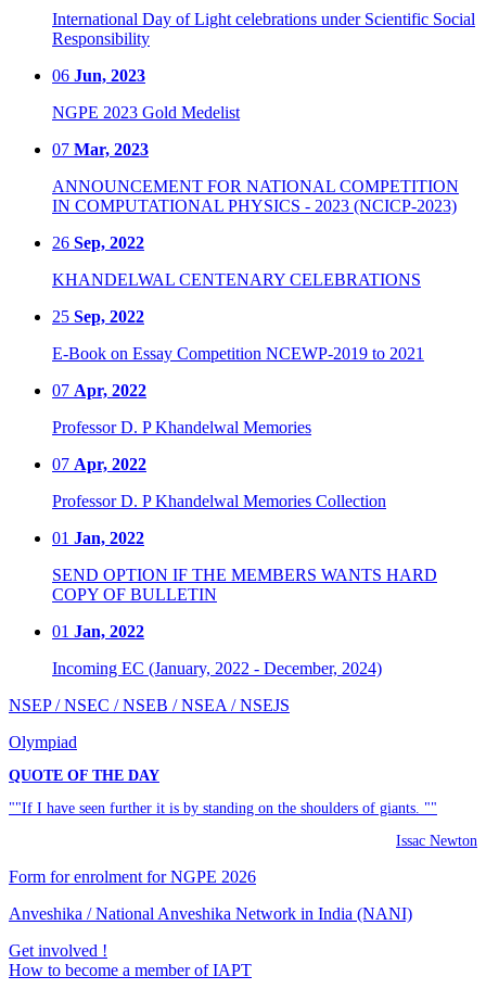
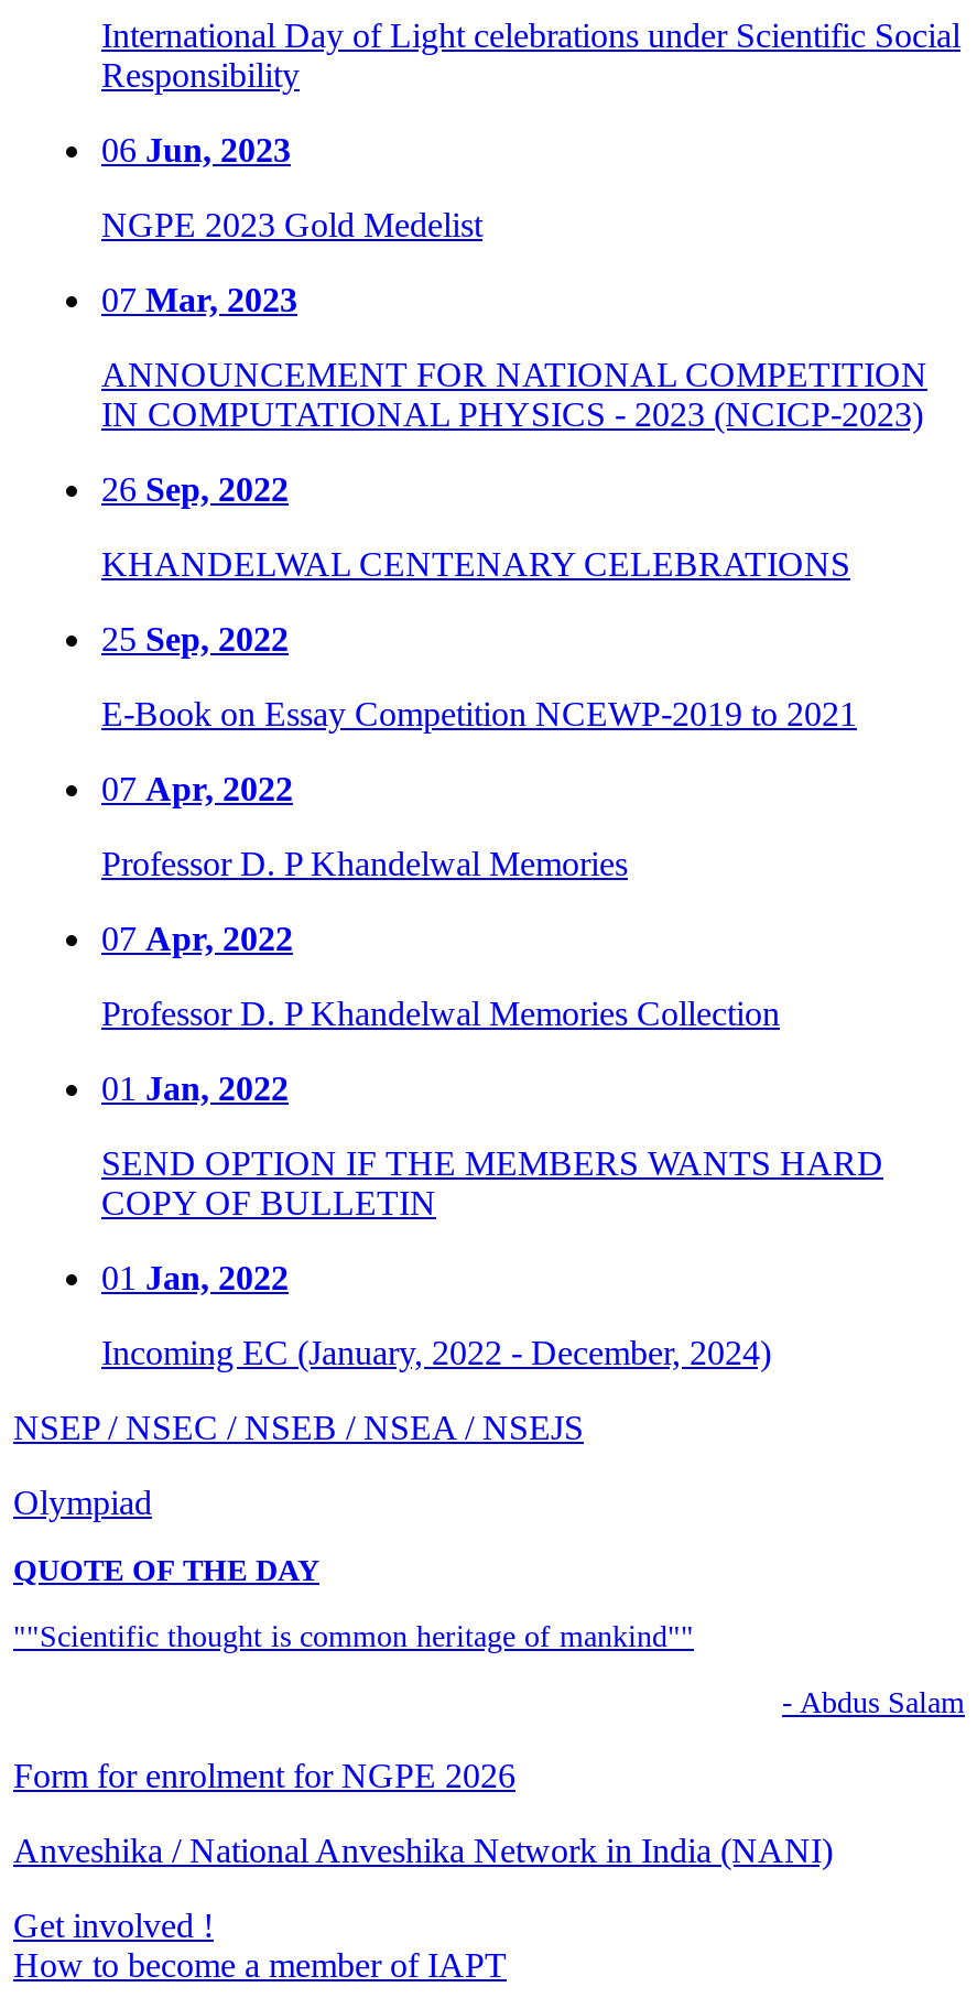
[9,801,437,817] ""If I have seen further it is by standing on the shoulders of giants. "" -> [13,1621,694,1654] ""Scientific thought is common heritage of mankind""
[396,833,477,849] Issac Newton -> [782,1687,965,1720] - Abdus Salam

